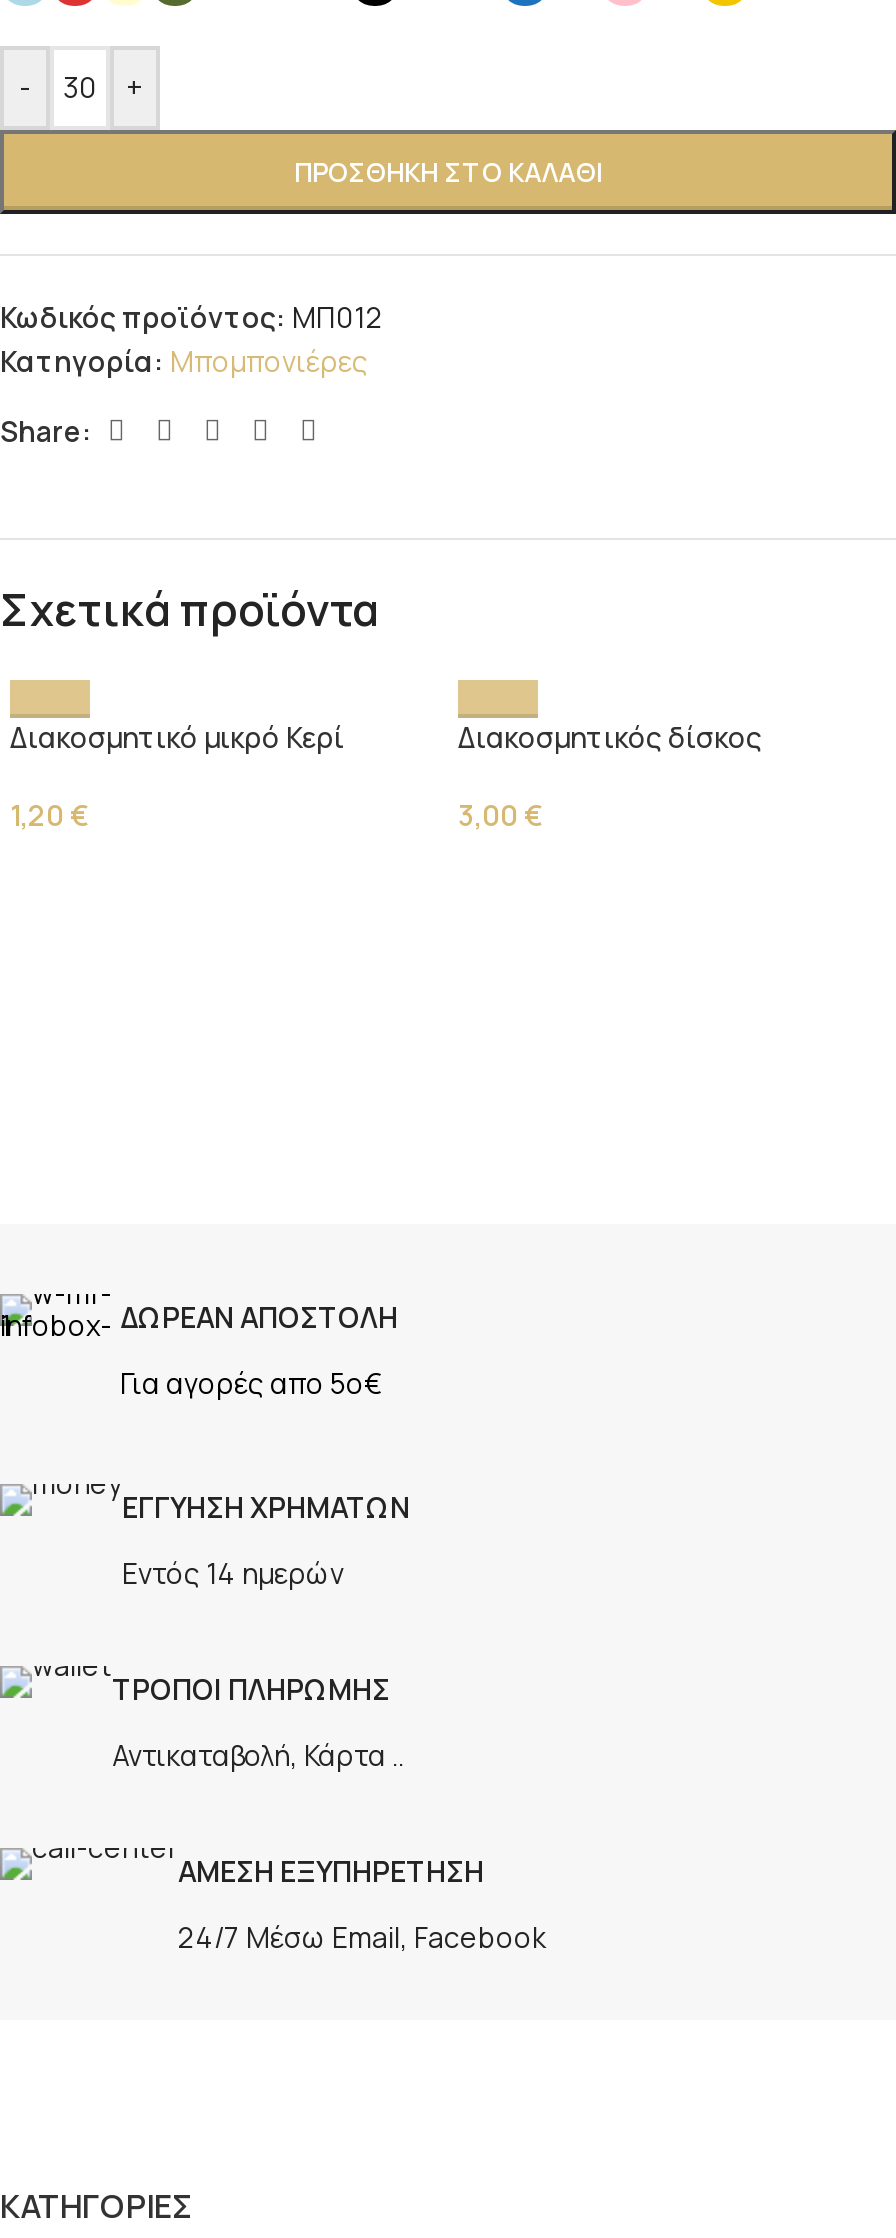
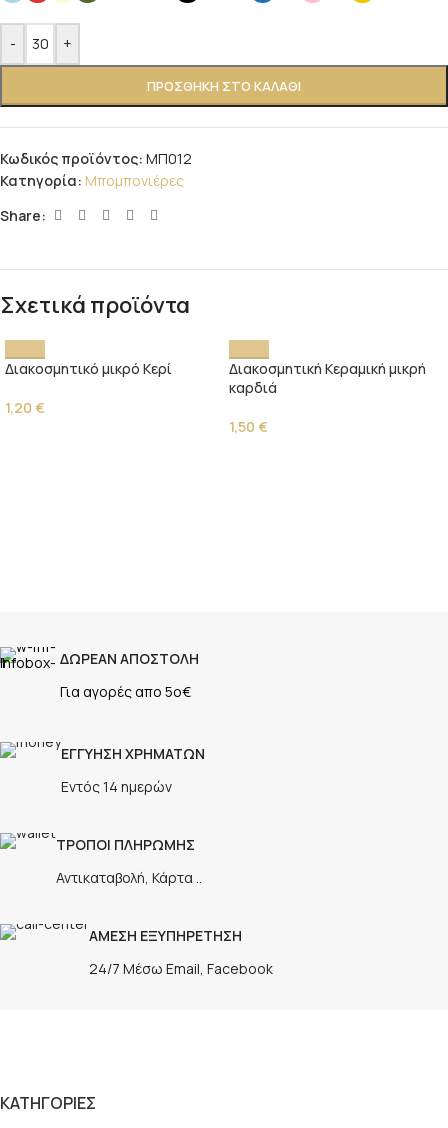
[458,718,762,756] Διακοσμητικός δίσκος -> [229,359,426,397] Διακοσμητική Κεραμική μικρή | καρδιά
[458,796,544,834] 3,00 € -> [229,417,268,436] 1,50 €

